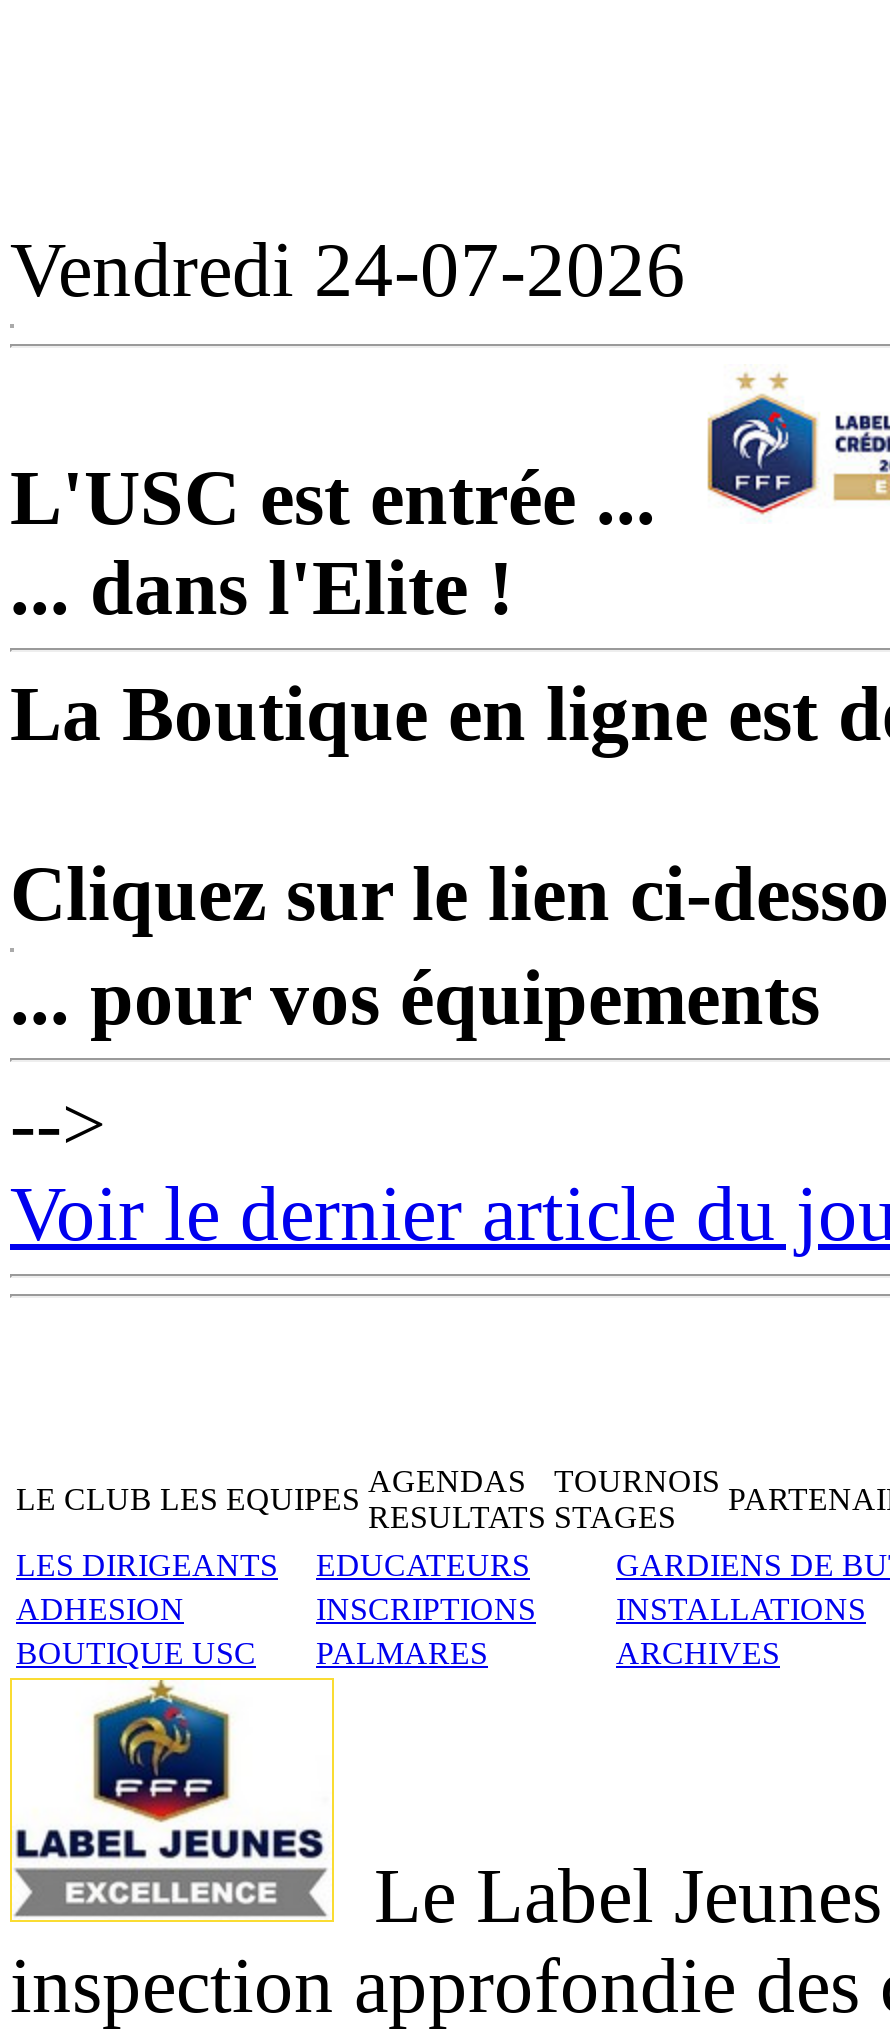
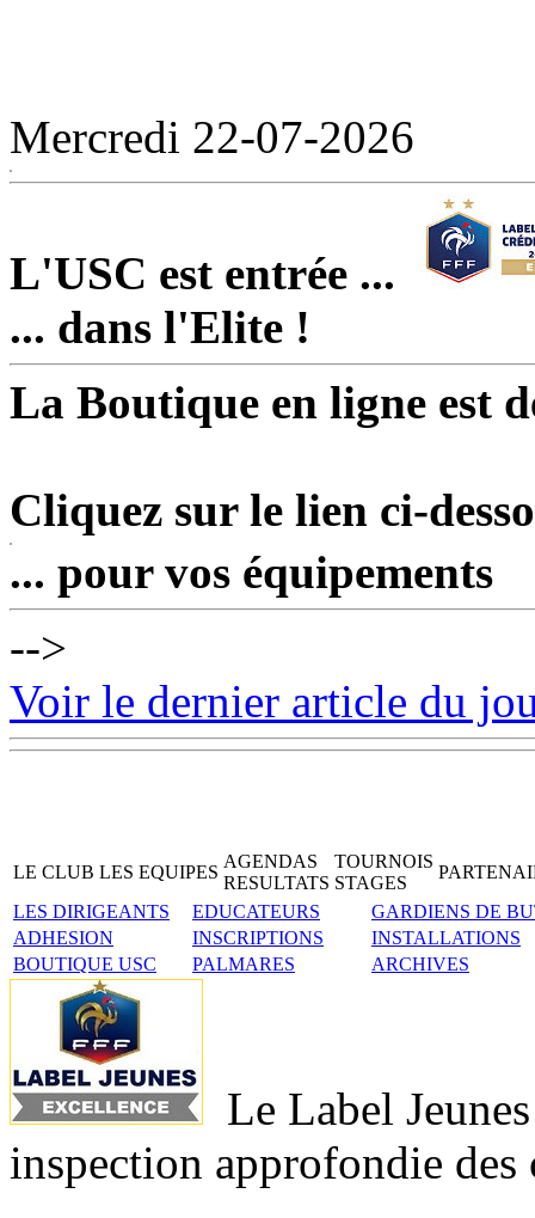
[10,226,686,312] Vendredi 24-07-2026 -> [10,111,414,163] Mercredi 22-07-2026

